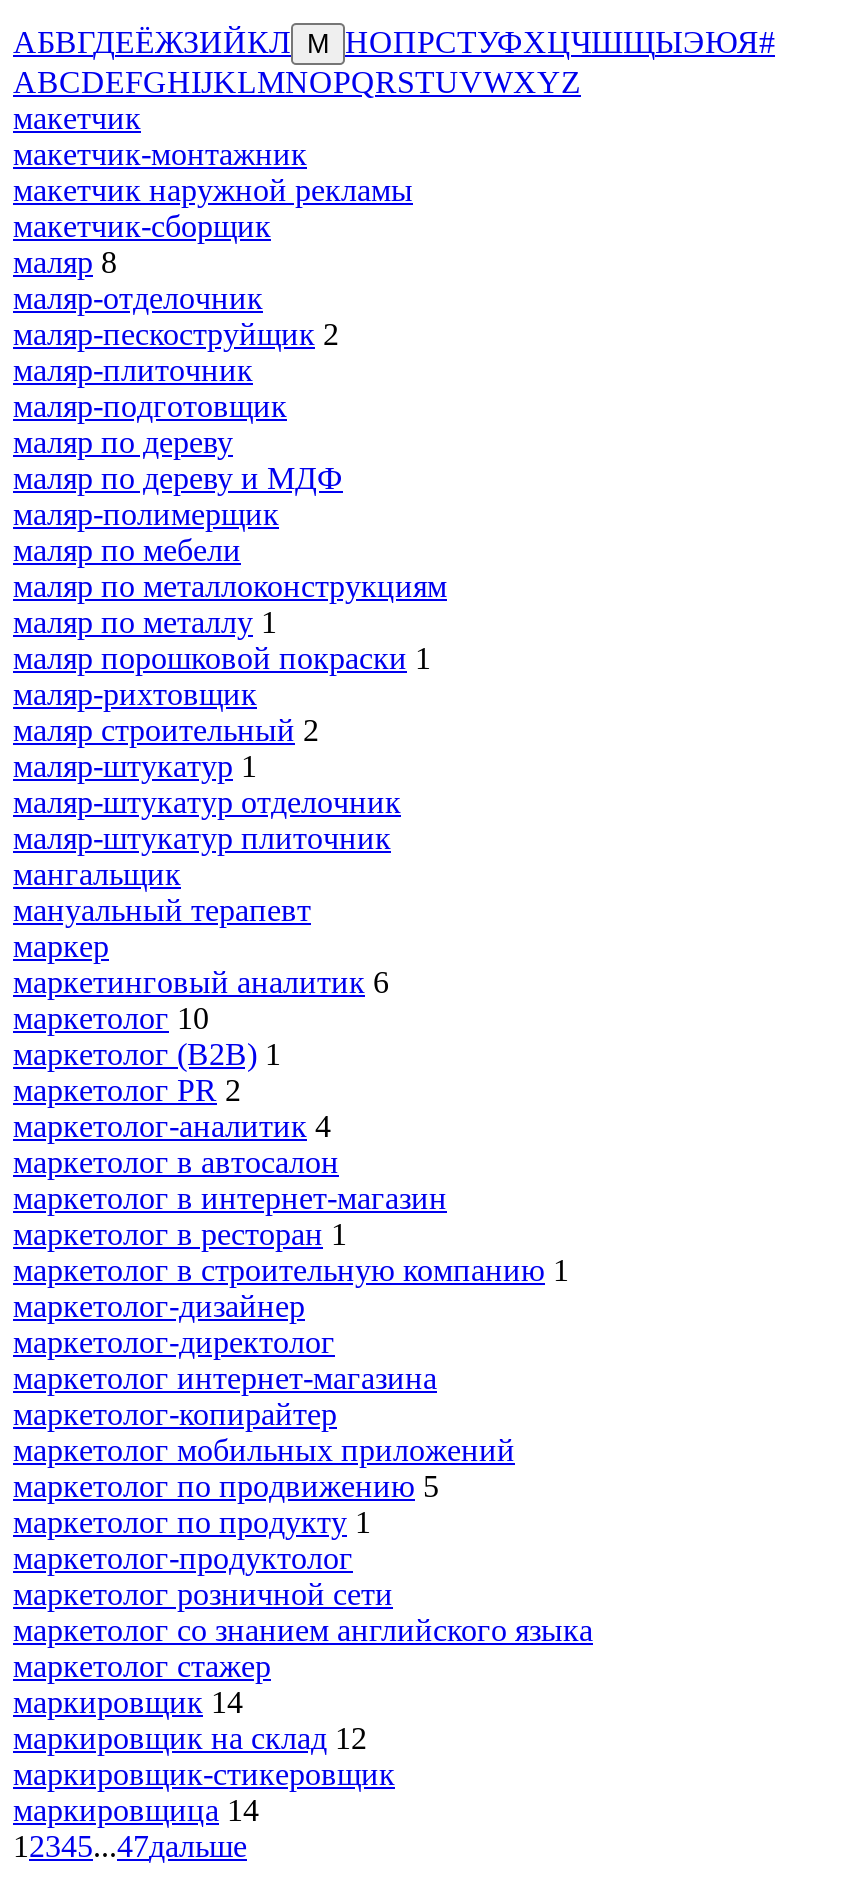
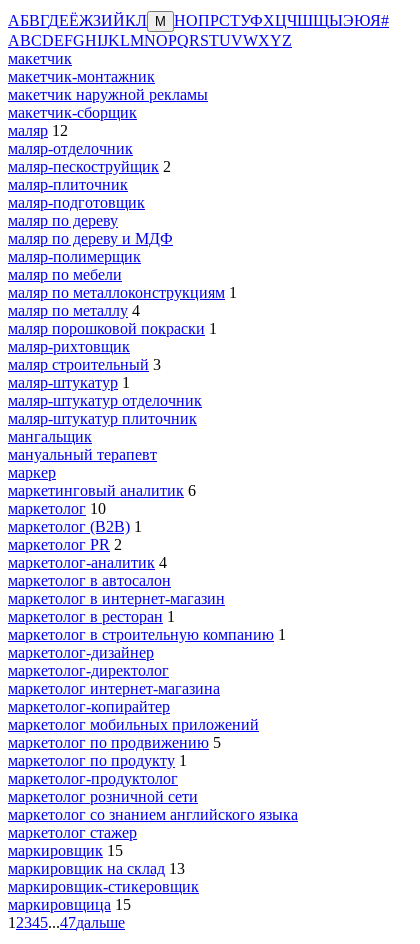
[13,245,117,279] маляр 8 -> [8,122,68,139] маляр 12
[13,569,447,639] маляр по металлоконструкциям | маляр по металлу 1 -> [8,284,237,319] маляр по металлоконструкциям 1 | маляр по металлу 4
[13,713,319,747] маляр строительный 2 -> [8,356,161,373] маляр строительный 3
[13,1685,243,1719] маркировщик 14 -> [8,842,123,859] маркировщик 15
[13,1721,367,1755] маркировщик на склад 12 -> [8,860,185,877] маркировщик на склад 13
[13,1793,259,1827] маркировщица 14 -> [8,896,131,913] маркировщица 15

